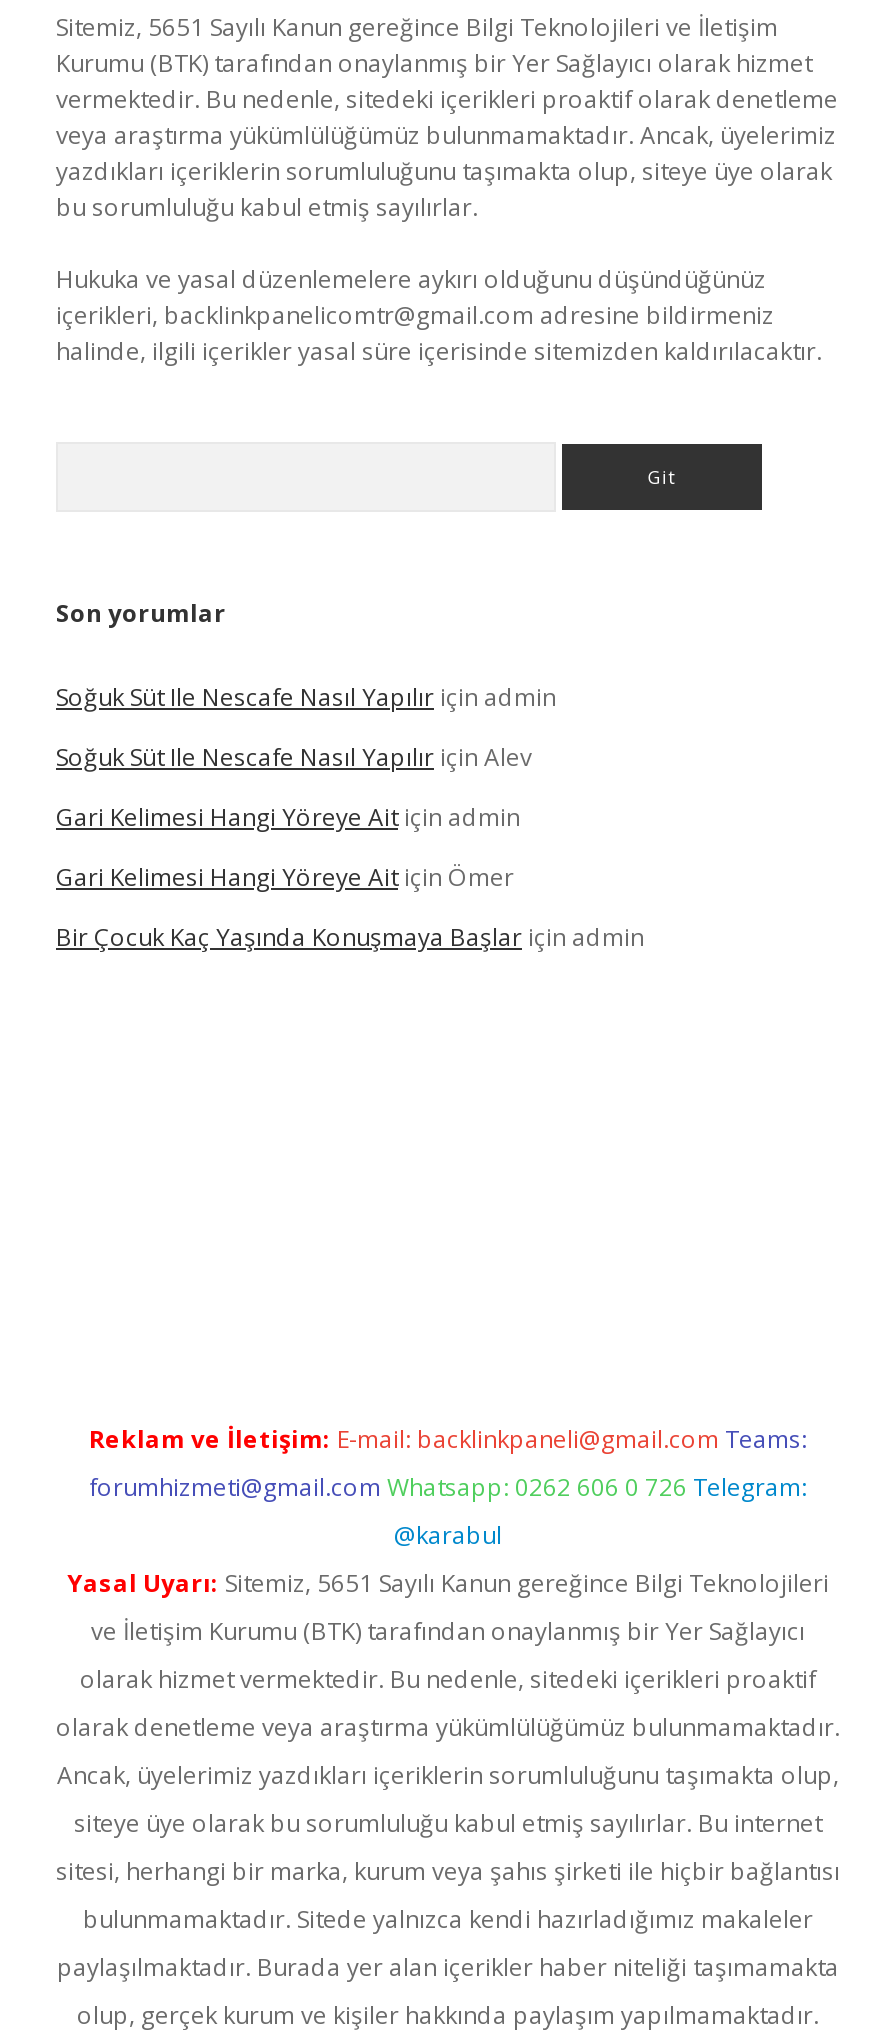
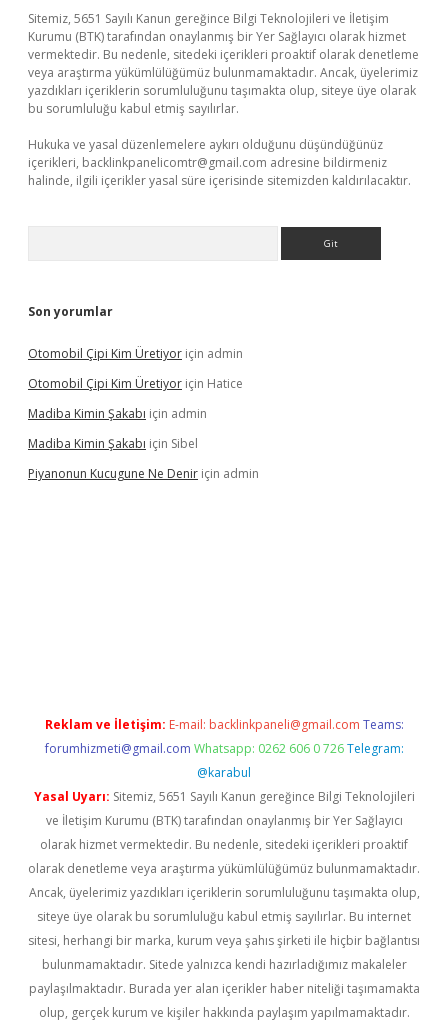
[56,680,556,714] Soğuk Süt Ile Nescafe Nasıl Yapılır için admin -> [28,345,243,362] Otomobil Çipi Kim Üretiyor için admin
[56,740,532,774] Soğuk Süt Ile Nescafe Nasıl Yapılır için Alev -> [28,375,243,392] Otomobil Çipi Kim Üretiyor için Hatice
[56,800,520,834] Gari Kelimesi Hangi Yöreye Ait için admin -> [28,405,207,422] Madiba Kimin Şakabı için admin
[56,860,514,894] Gari Kelimesi Hangi Yöreye Ait için Ömer -> [28,435,198,452] Madiba Kimin Şakabı için Sibel
[56,920,644,954] Bir Çocuk Kaç Yaşında Konuşmaya Başlar için admin -> [28,465,259,482] Piyanonun Kucugune Ne Denir için admin

